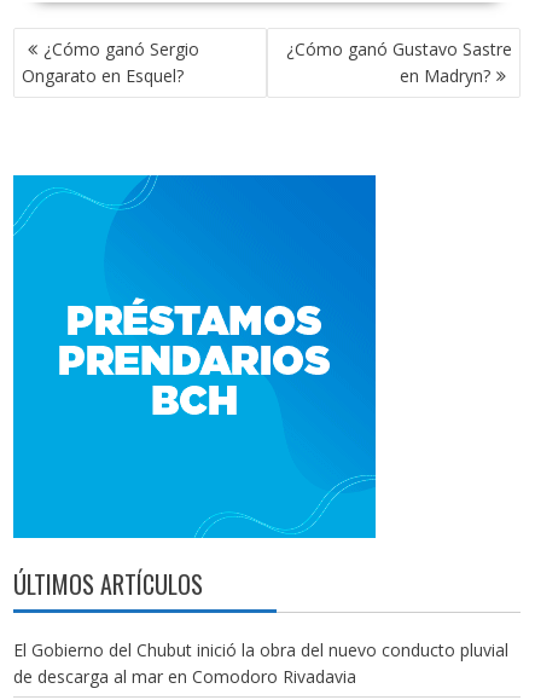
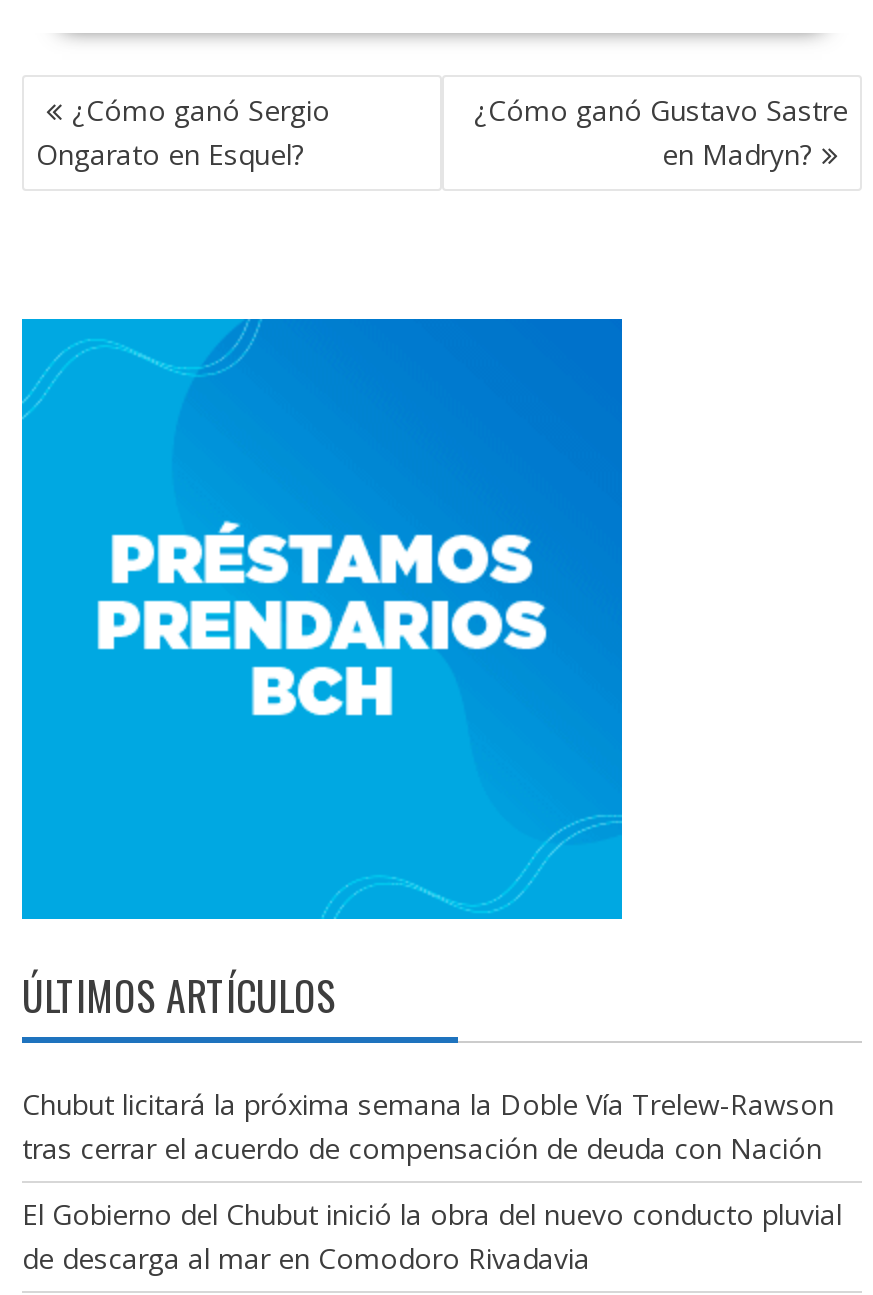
none -> [22,1084,834,1166] Chubut licitará la próxima semana la Doble Vía Trelew-Rawson | tras cerrar el acuerdo de compensación de deuda con Nación

